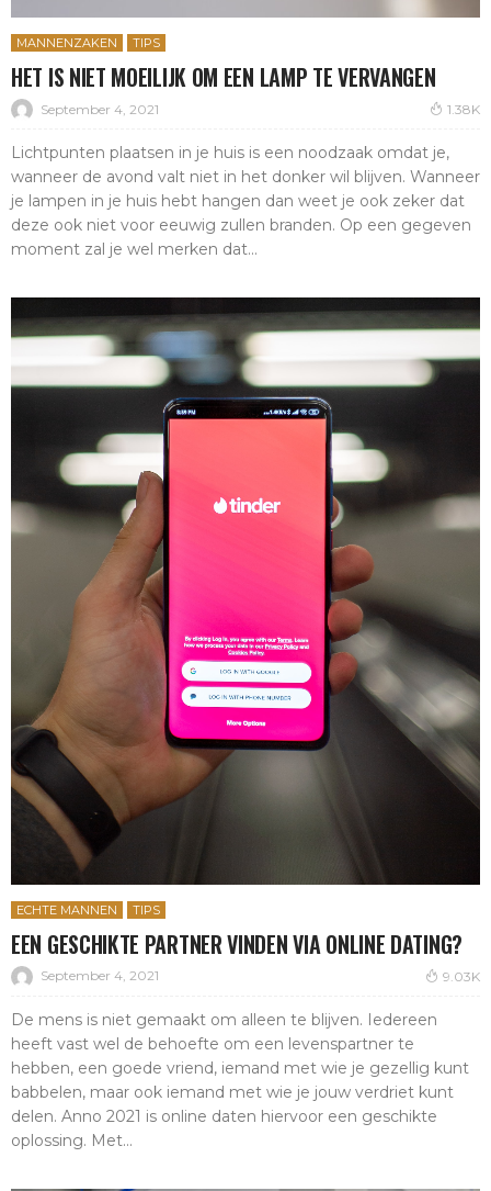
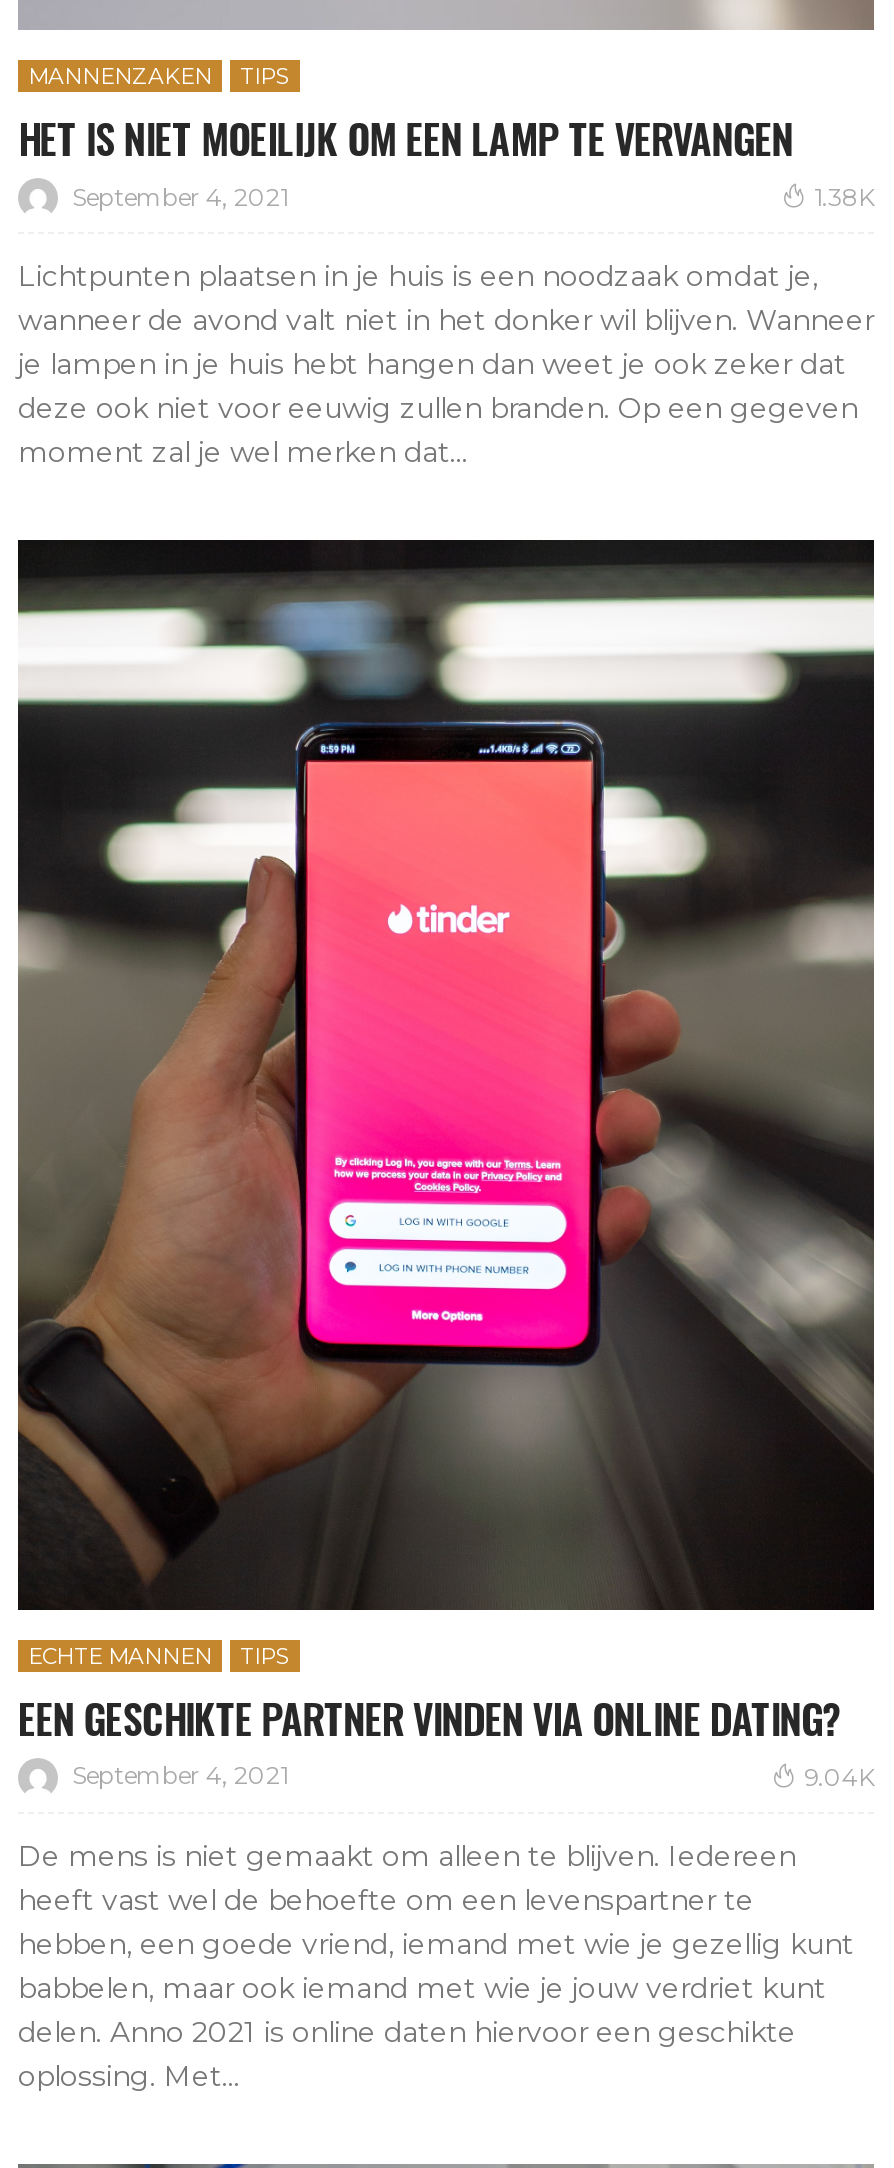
[443,968,480,985] 9.03K -> [804,1762,874,1792] 9.04K

